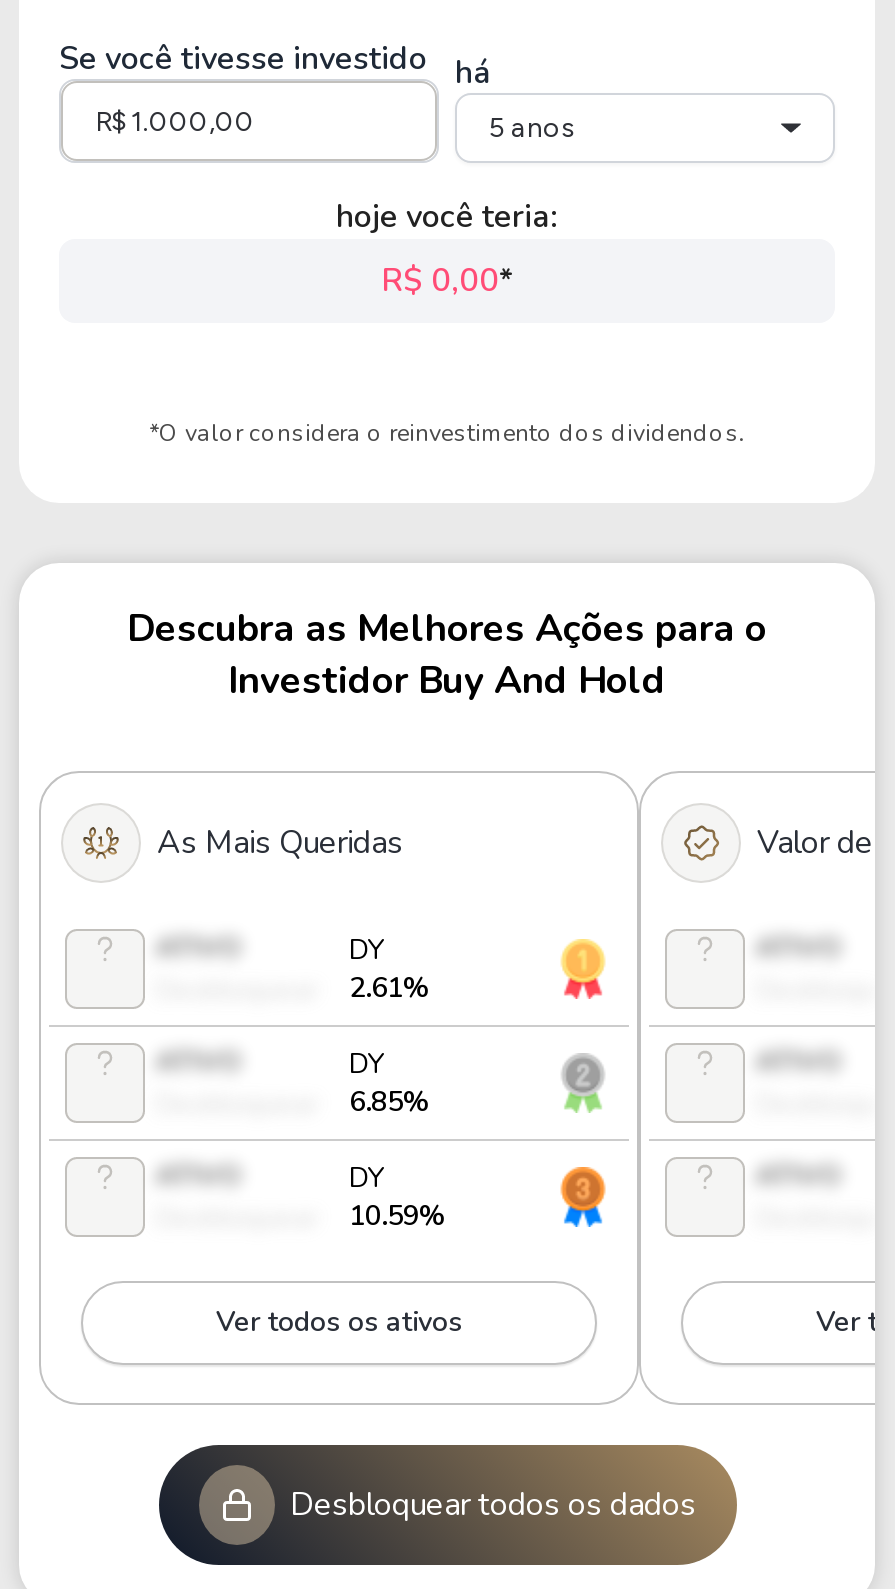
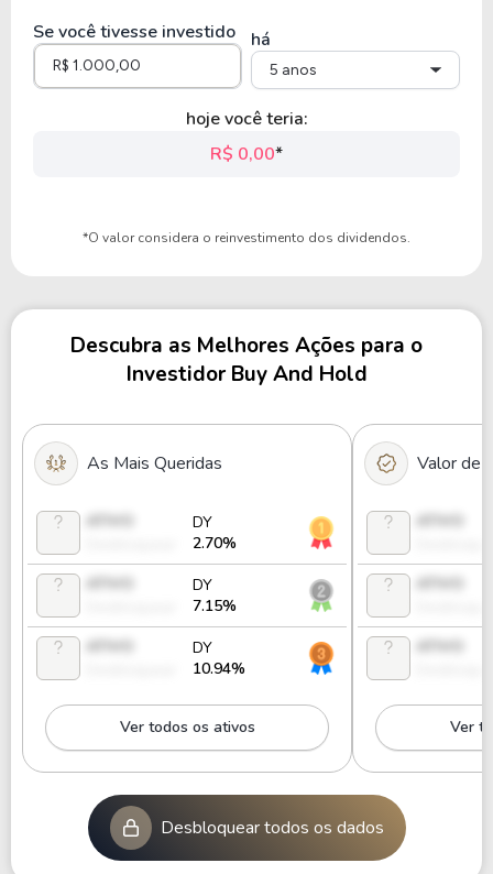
[349,969,429,1007] 2.61% -> [193,533,237,554] 2.70%
[349,1083,429,1121] 6.85% -> [193,596,237,616] 7.15%
[349,1197,445,1235] 10.59% -> [193,658,245,679] 10.94%

